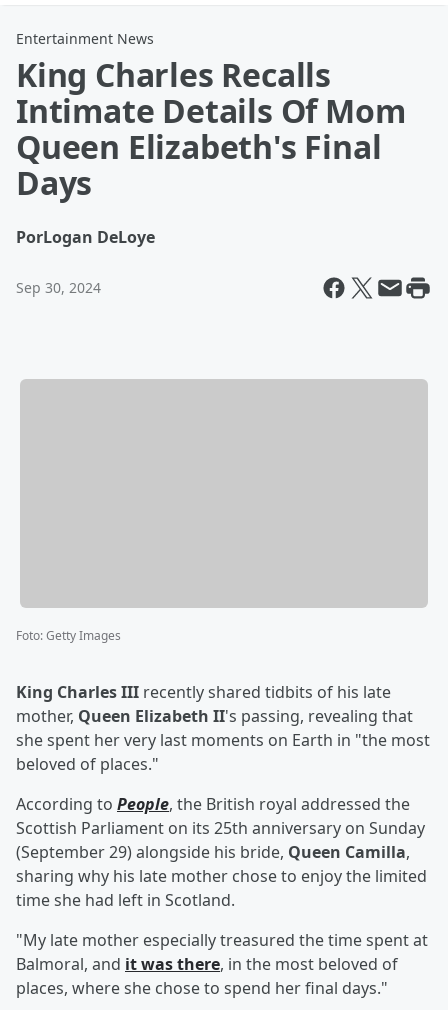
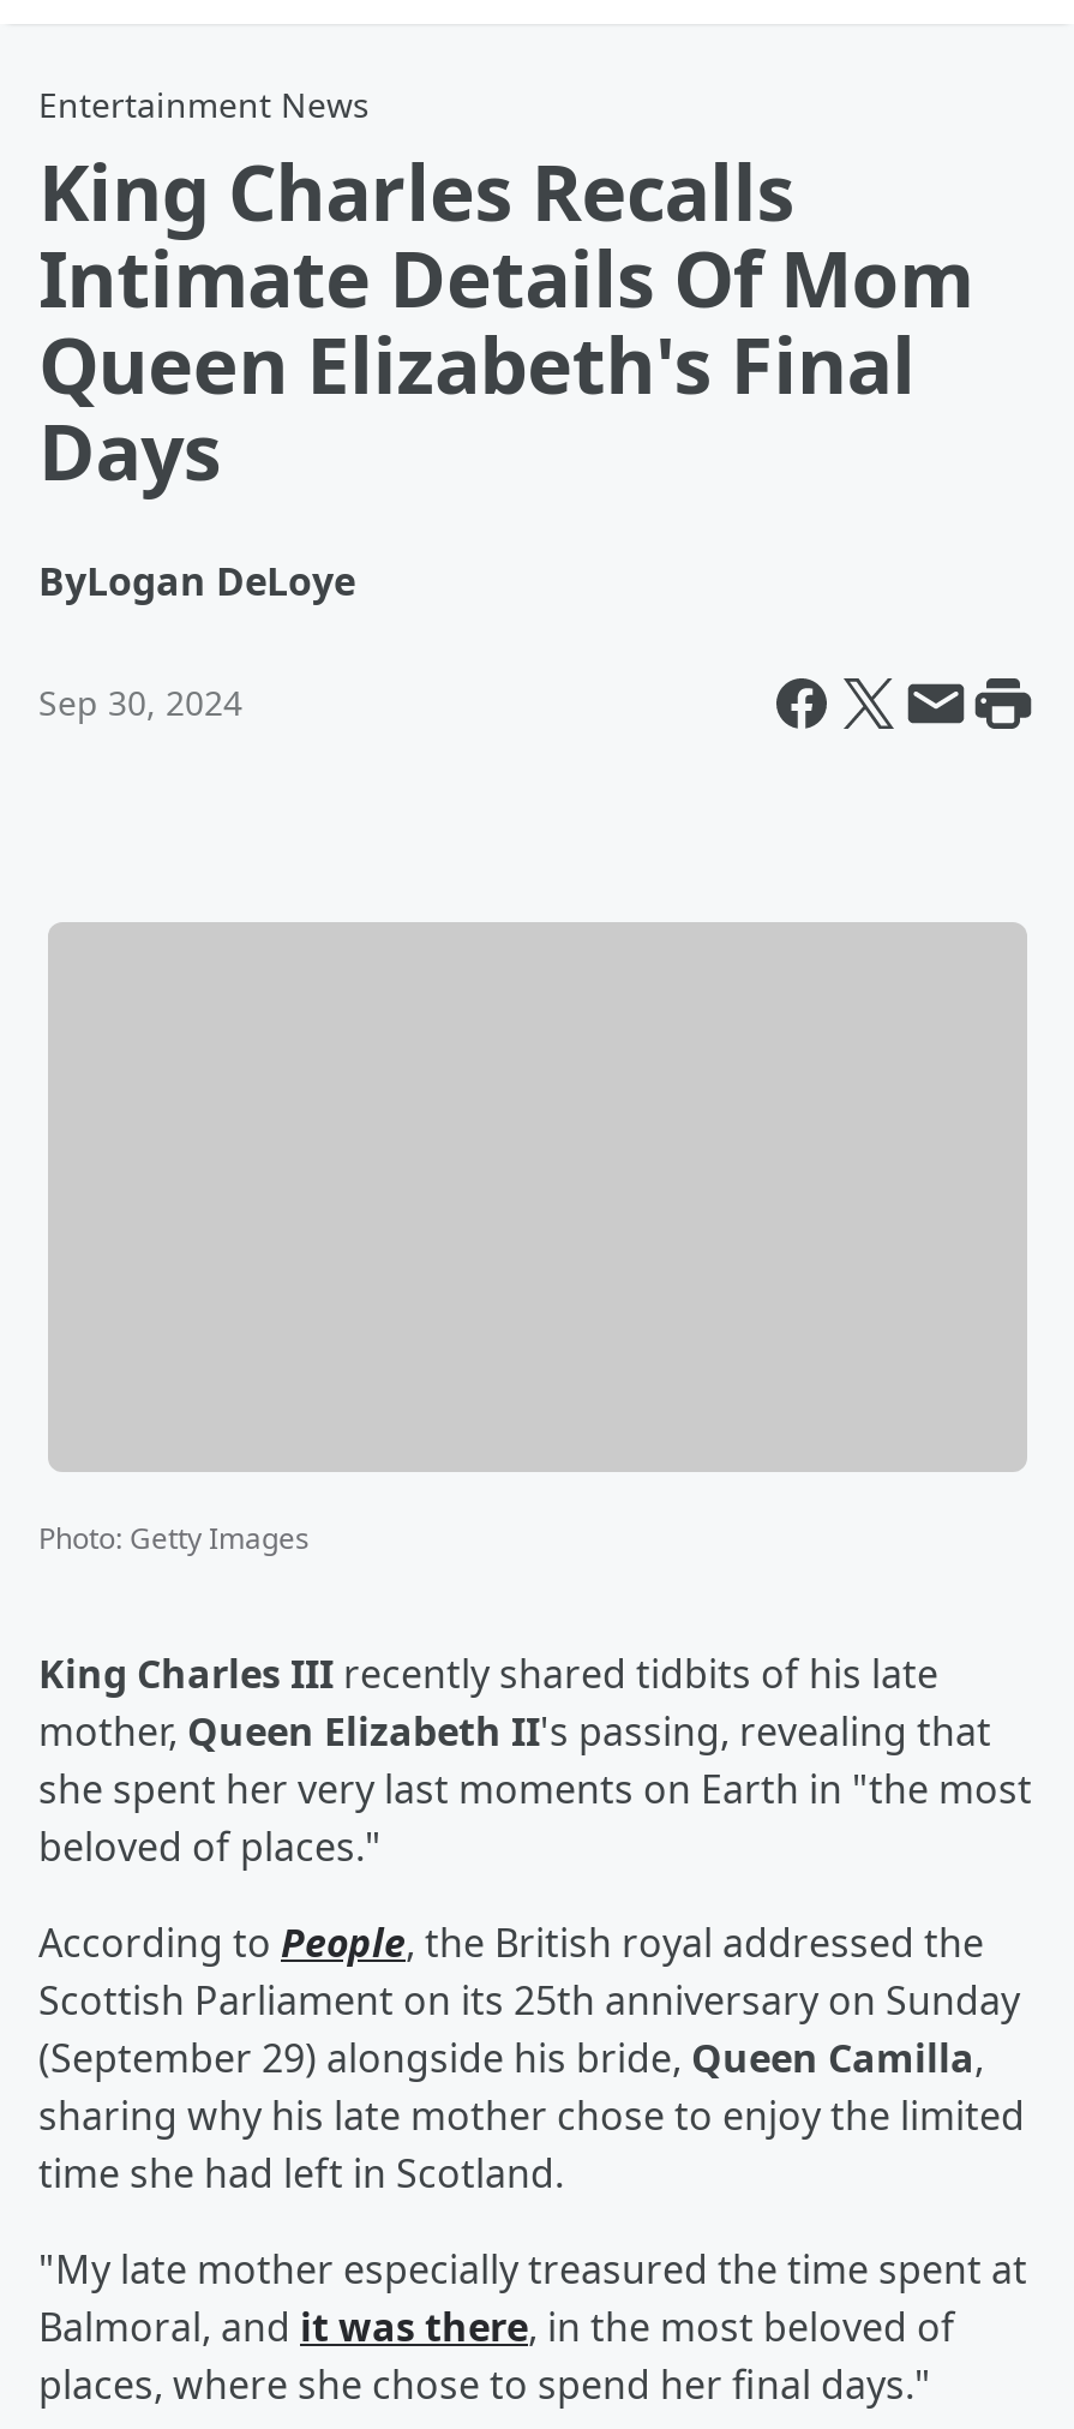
[16,226,155,248] PorLogan DeLoye -> [38,555,355,608] ByLogan DeLoye
[16,627,121,644] Foto: Getty Images -> [38,1519,310,1559] Photo: Getty Images

